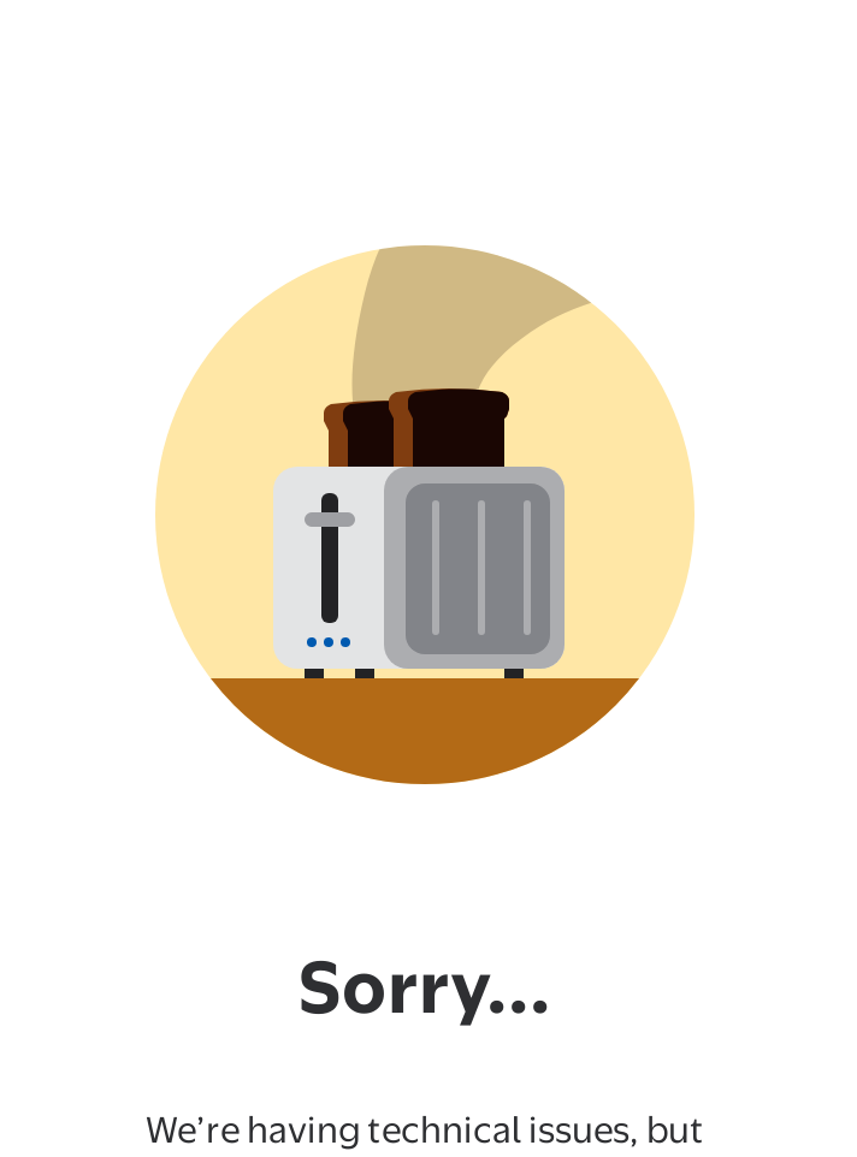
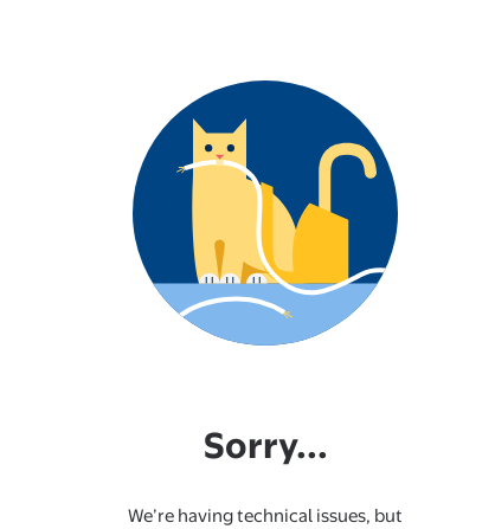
[155,243,695,787] [image] -> [131,79,399,347] [image]

